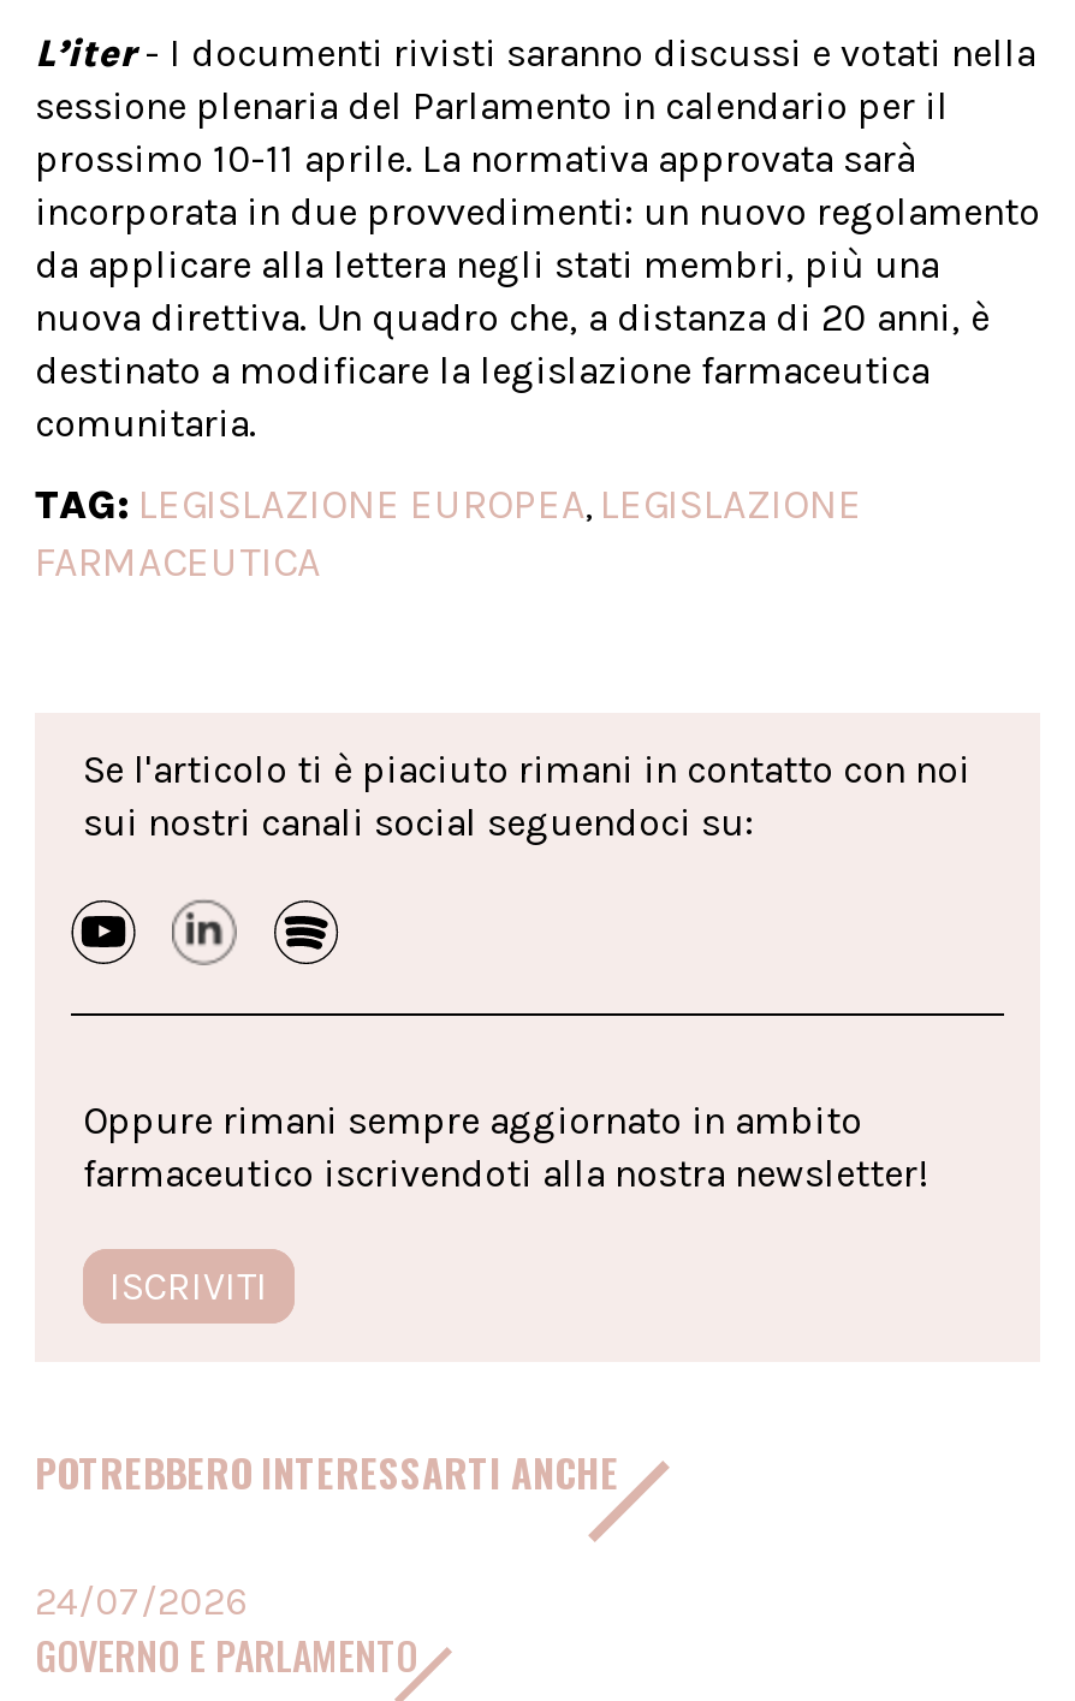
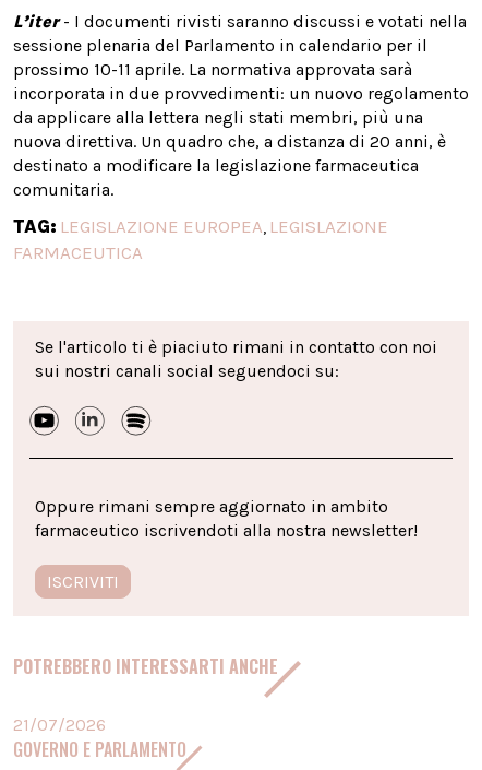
[35,1580,247,1625] 24/07/2026 -> [13,715,106,736] 21/07/2026

